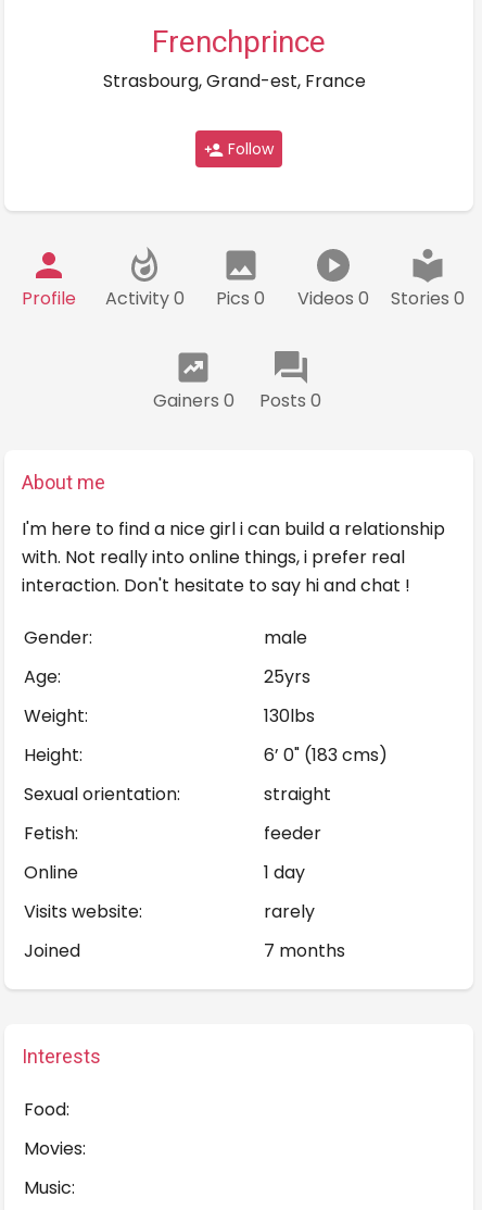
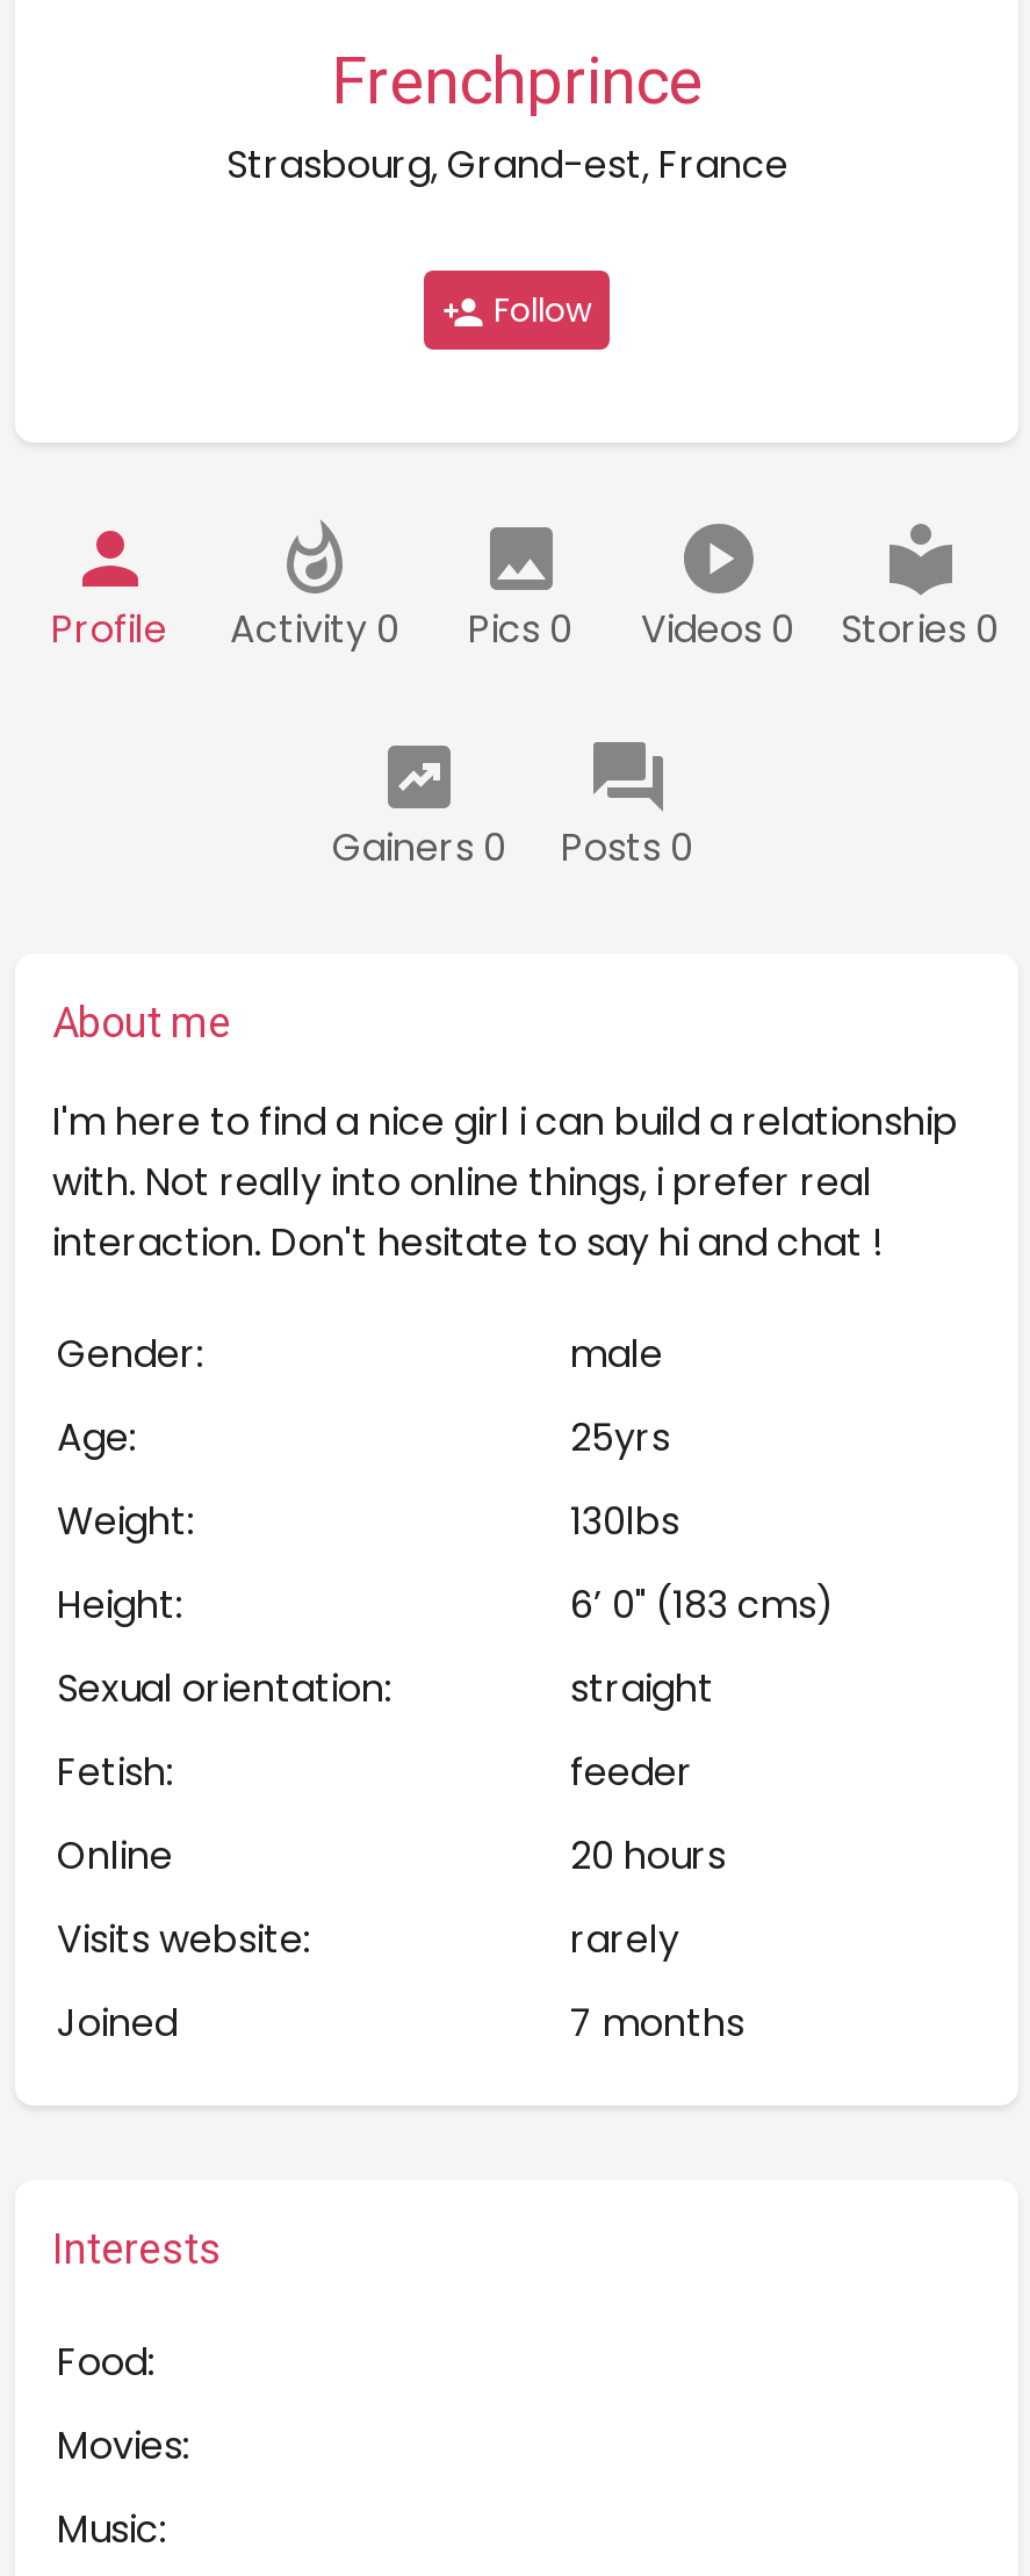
[264,860,305,885] 1 day -> [570,1829,726,1883] 20 hours

